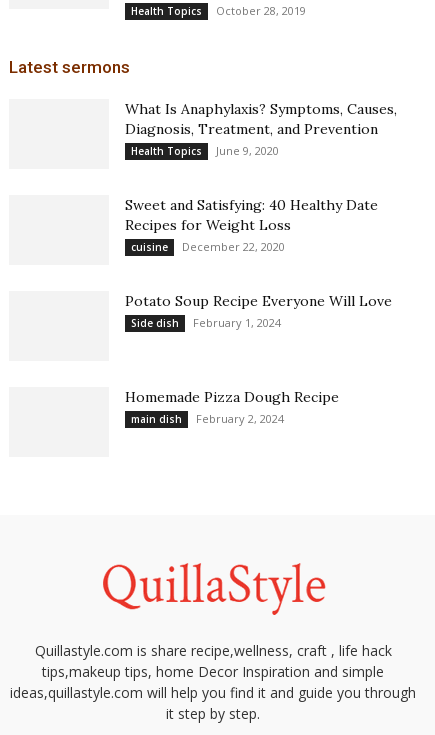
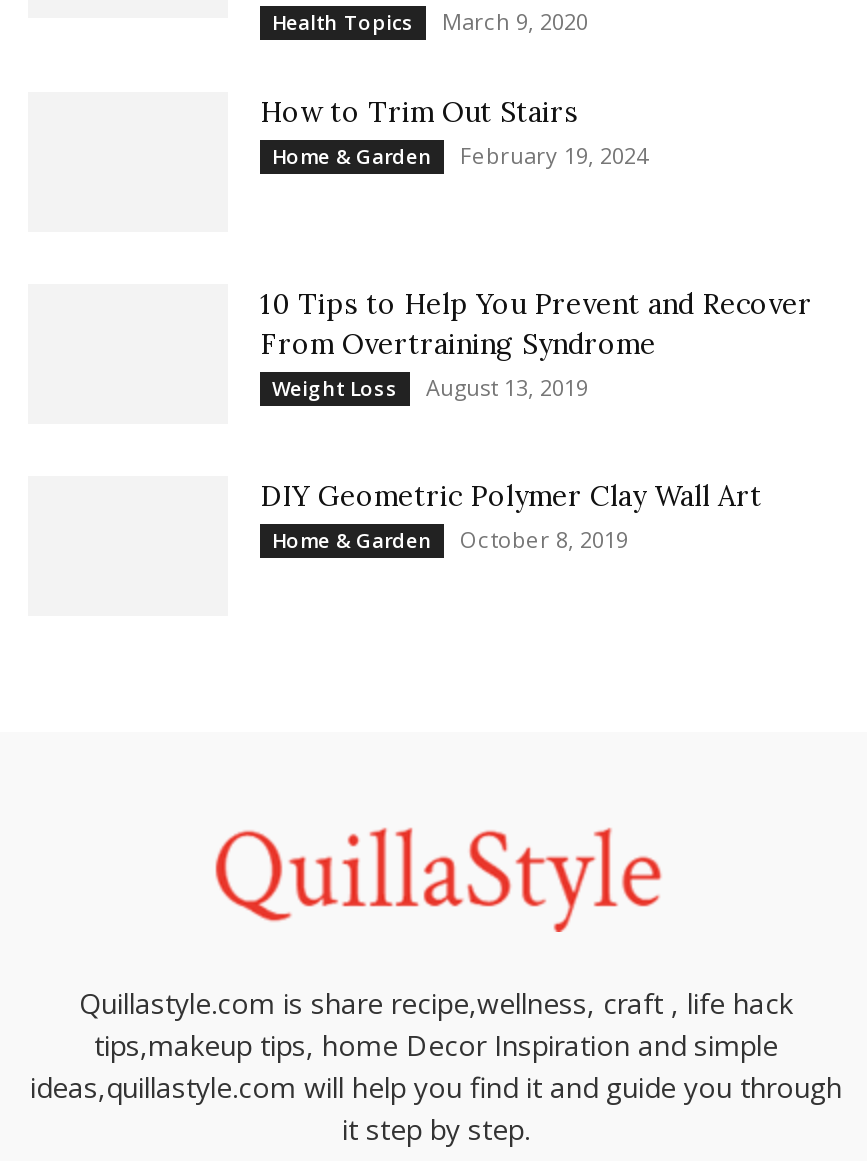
[9,3,397,330] October 28, 2019 | Latest sermons | What Is Anaphylaxis? Symptoms, Causes, | Diagnosis, Treatment, and Prevention | Health Topics | June 9, 2020 | Sweet and Satisfying: 40 Healthy Date | Recipes for Weight Loss | cuisine | December 22, 2020 | Potato Soup Recipe Everyone Will Love | Side dish | February 1, 2024 -> [260,6,648,170] March 9, 2020 | How to Trim Out Stairs | Home & Garden | February 19, 2024
[125,388,339,426] Homemade Pizza Dough Recipe | main dish | February 2, 2024 -> [260,286,812,554] 10 Tips to Help You Prevent and Recover | From Overtraining Syndrome | Weight Loss | August 13, 2019 | DIY Geometric Polymer Clay Wall Art | Home & Garden | October 8, 2019

